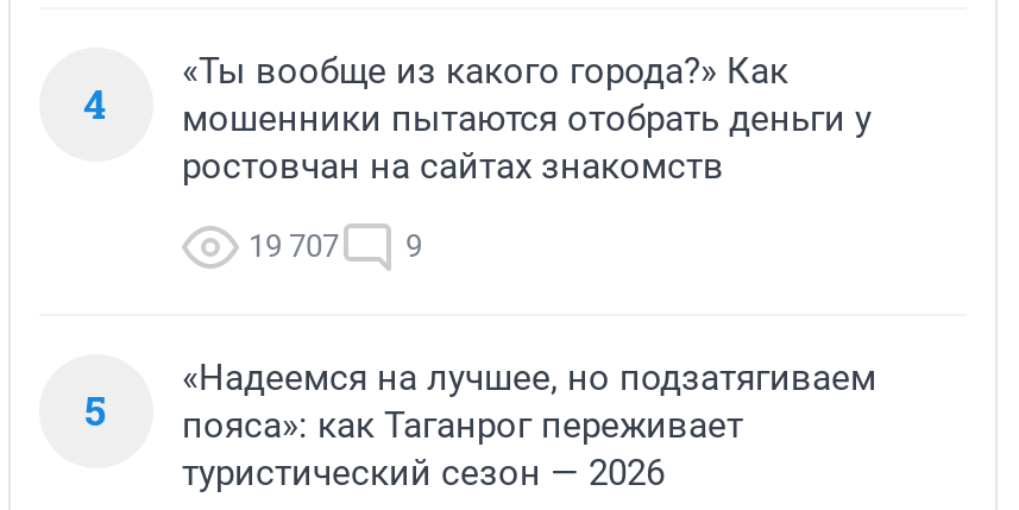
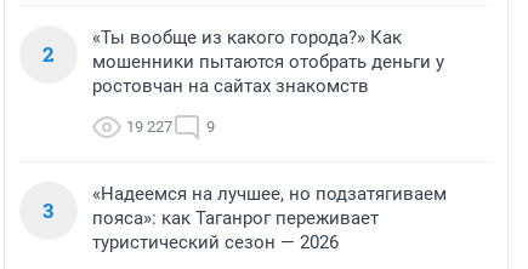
[83,75,872,140] 4 мошенники пытаются отобрать деньги у -> [42,40,444,72] 2 мошенники пытаются отобрать деньги у
[249,228,422,263] 19 707 9 -> [126,117,215,135] 19 227 9
[84,382,743,446] 5 пояса»: как Таганрог переживает -> [42,196,379,229] 3 пояса»: как Таганрог переживает

